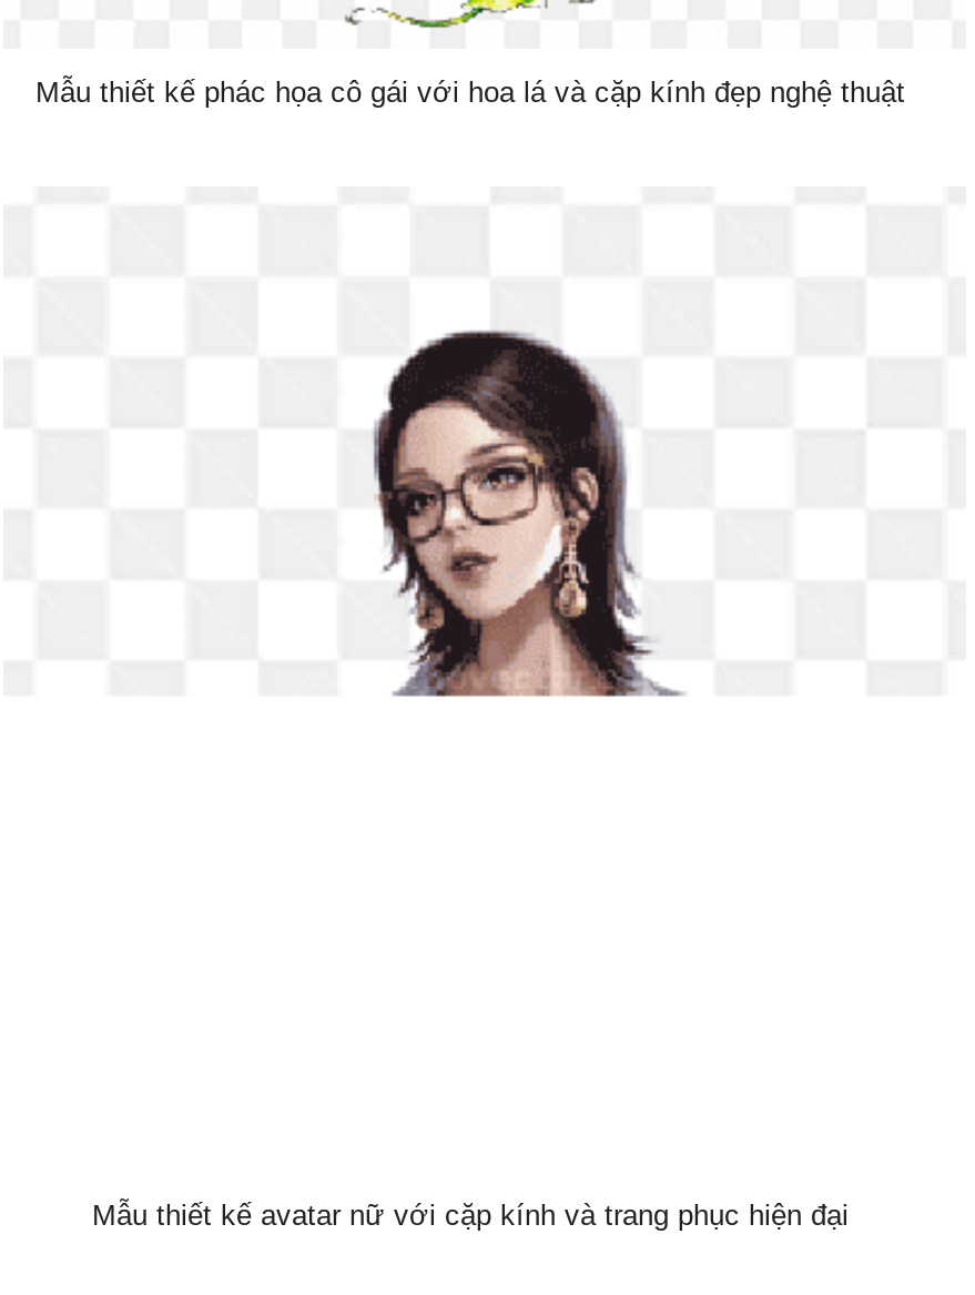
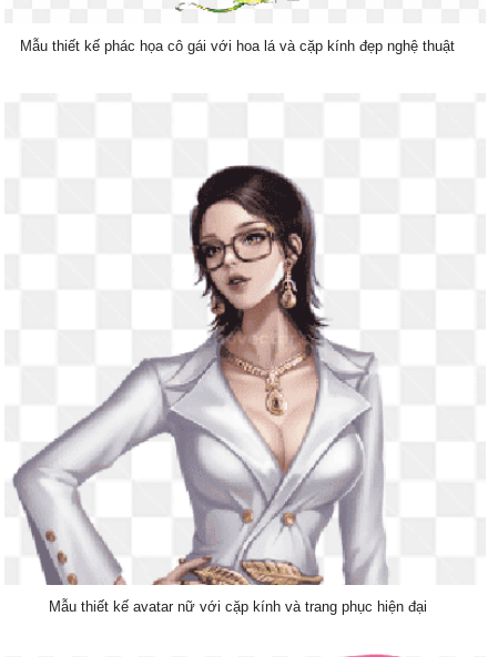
none -> [11,347,390,586] [image]

